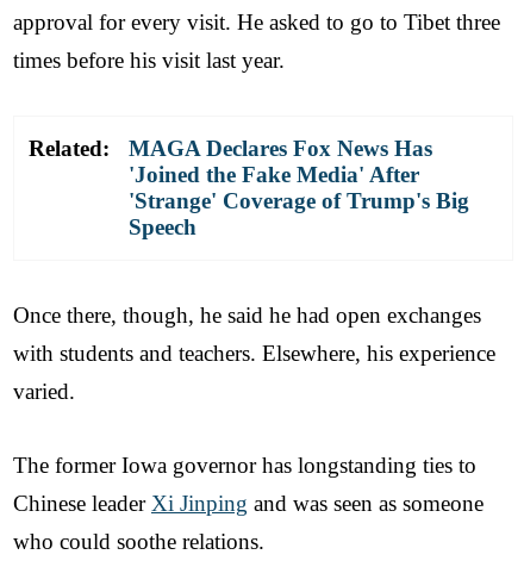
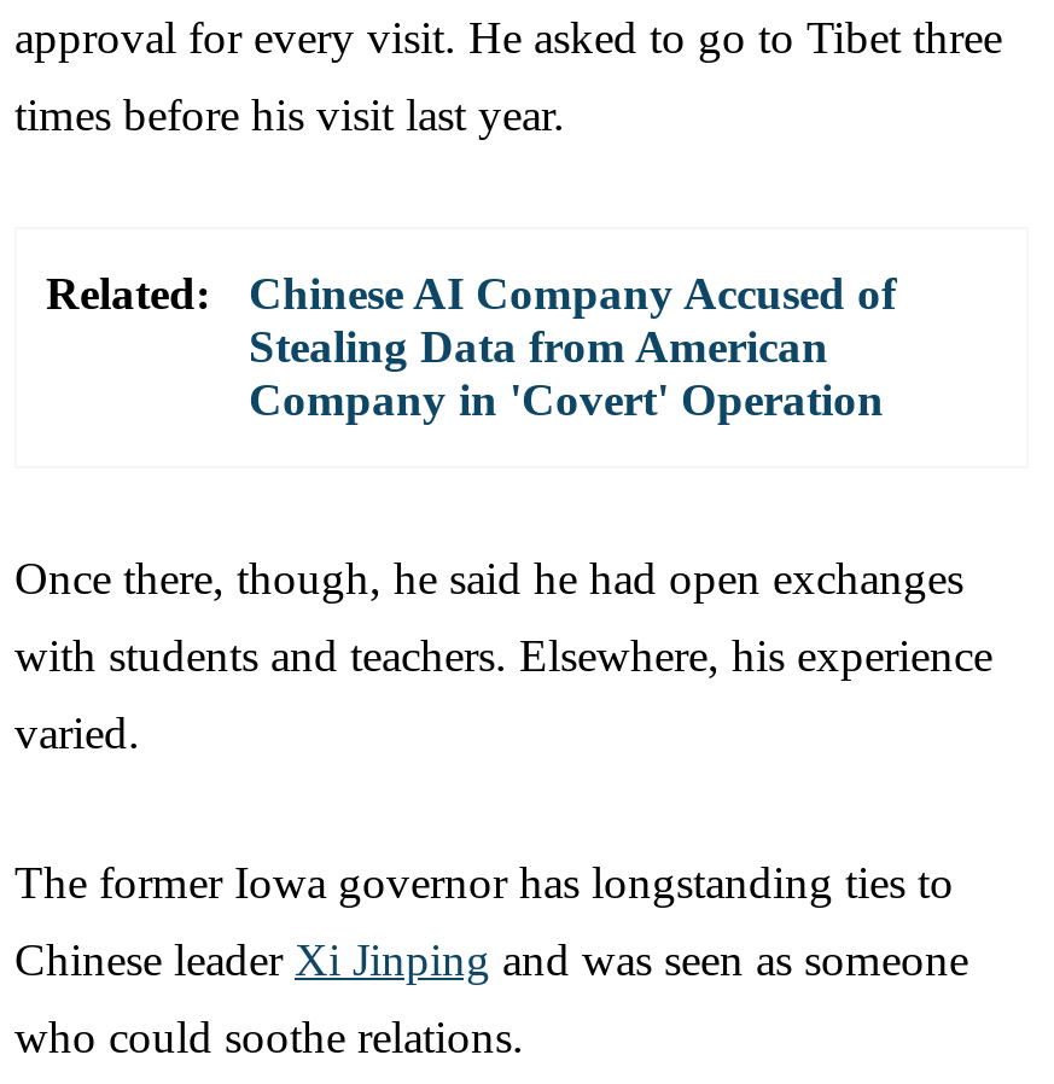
[129,135,469,239] MAGA Declares Fox News Has | 'Joined the Fake Media' After | 'Strange' Coverage of Trump's Big | Speech -> [249,267,896,424] Chinese AI Company Accused of | Stealing Data from American | Company in 'Covert' Operation

